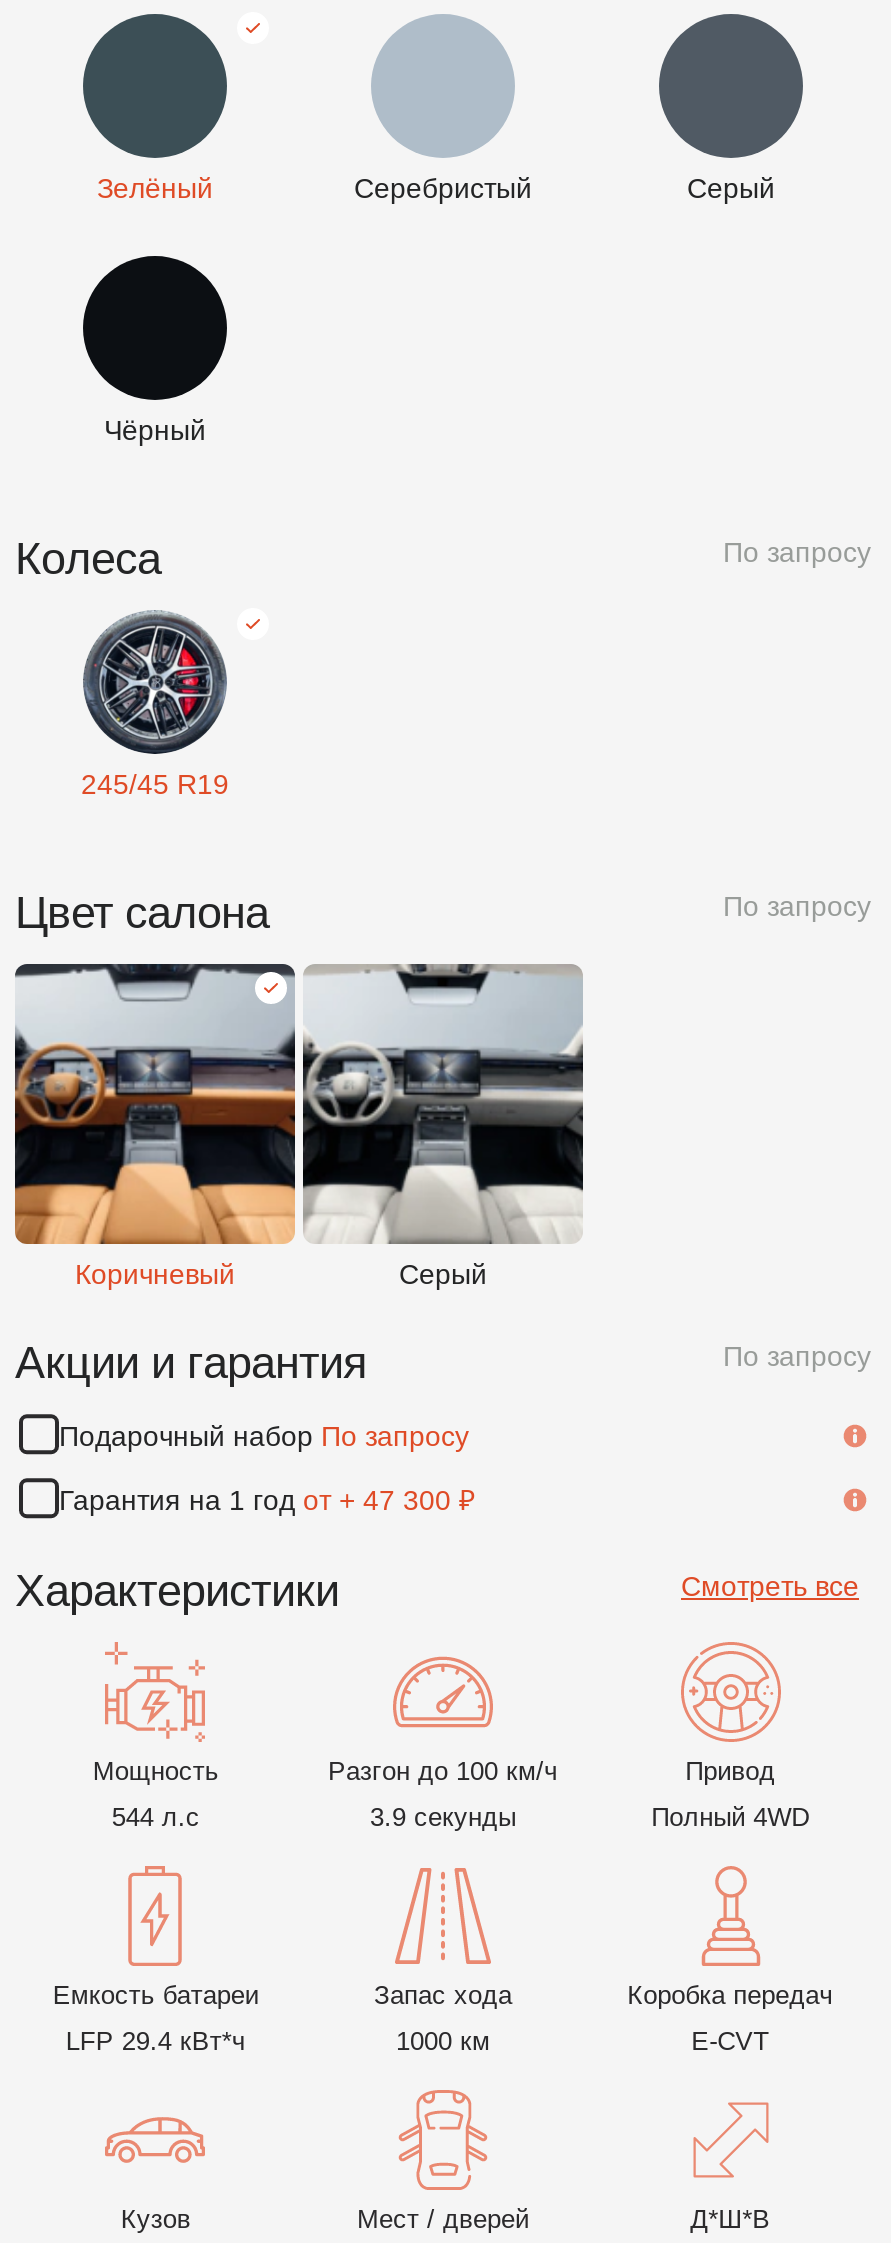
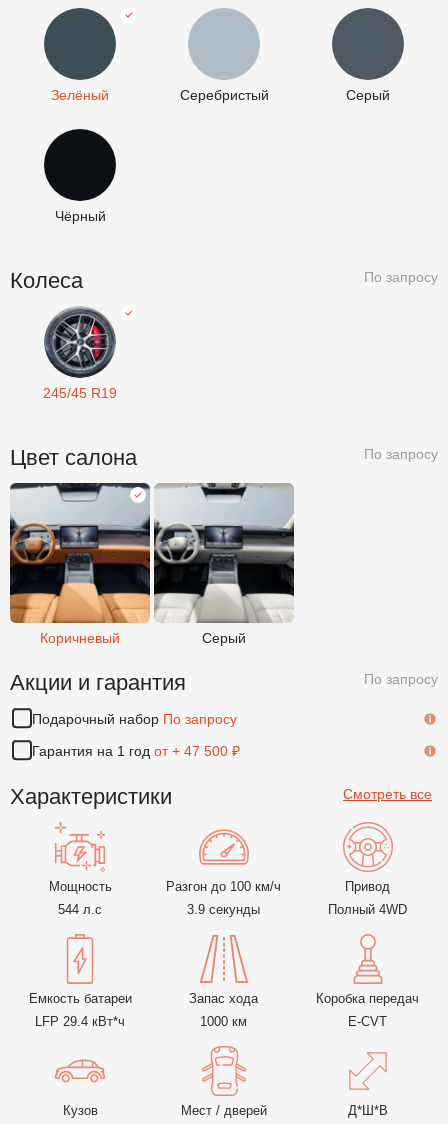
[59,1483,475,1515] Гарантия на 1 год от + 47 300 ₽ -> [32,742,240,758] Гарантия на 1 год от + 47 500 ₽

